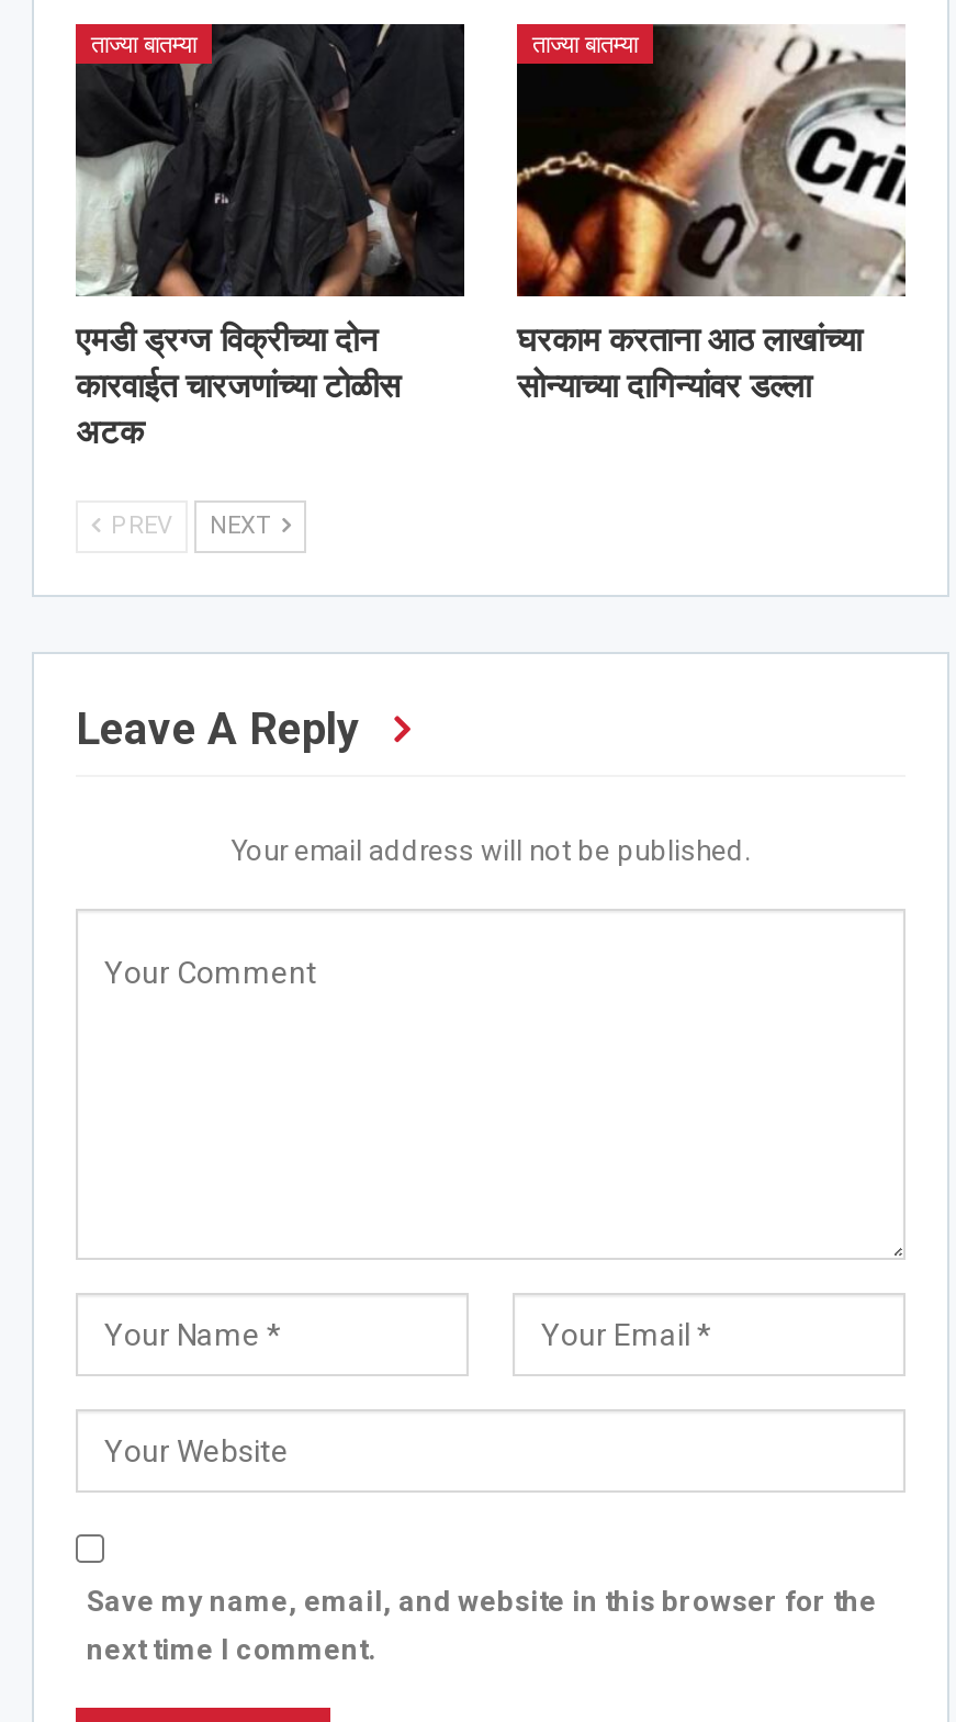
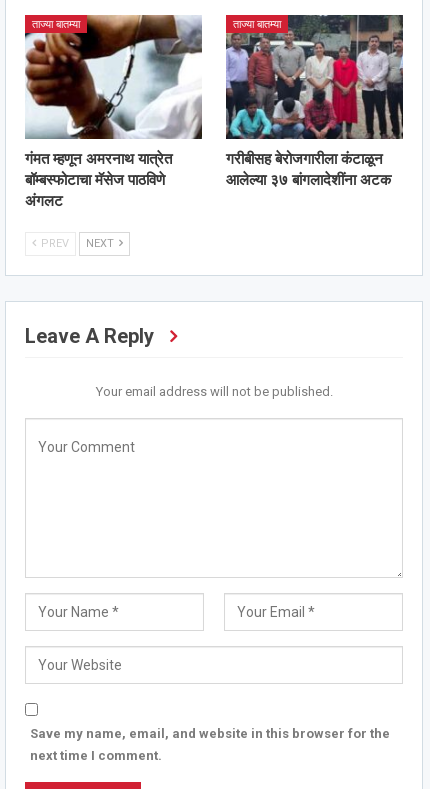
[74,22,466,452] [image] | एमडी ड्रग्ज विक्रीच्या दोन | कारवाईत चारजणांच्या टोळीस | अटक -> [25,14,203,210] [image] | गंमत म्हणून अमरनाथ यात्रेत | बॉम्बस्फोटाचा मॅसेज पाठविणे | अंगलट
[515,24,906,406] [image] | घरकाम करताना आठ लाखांच्या | सोन्याच्या दागिन्यांवर डल्ला -> [225,14,404,189] [image] | गरीबीसह बेरोजगारीला कंटाळून | आलेल्या ३७ बांगलादेशींना अटक

